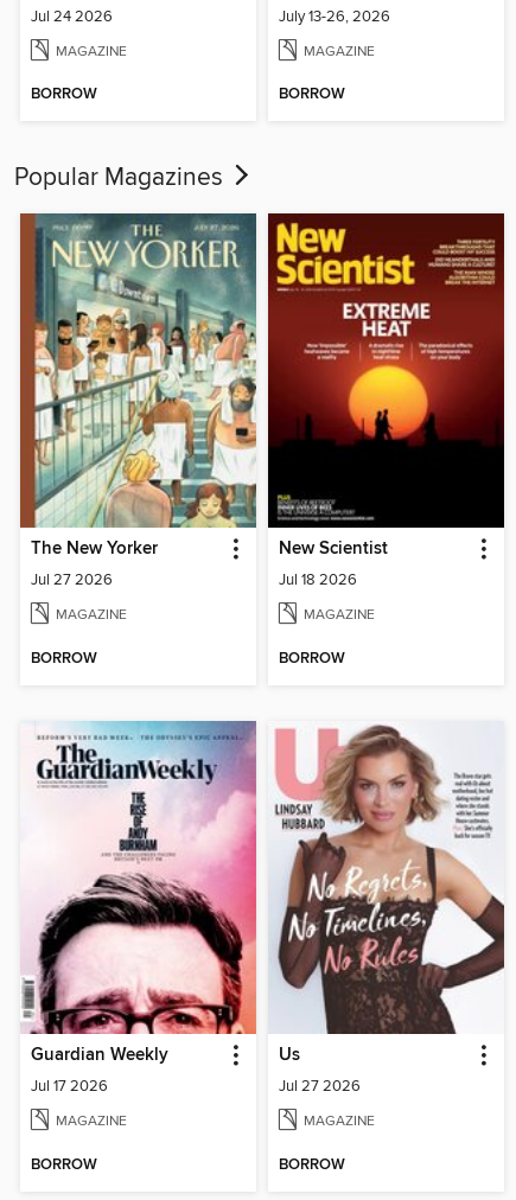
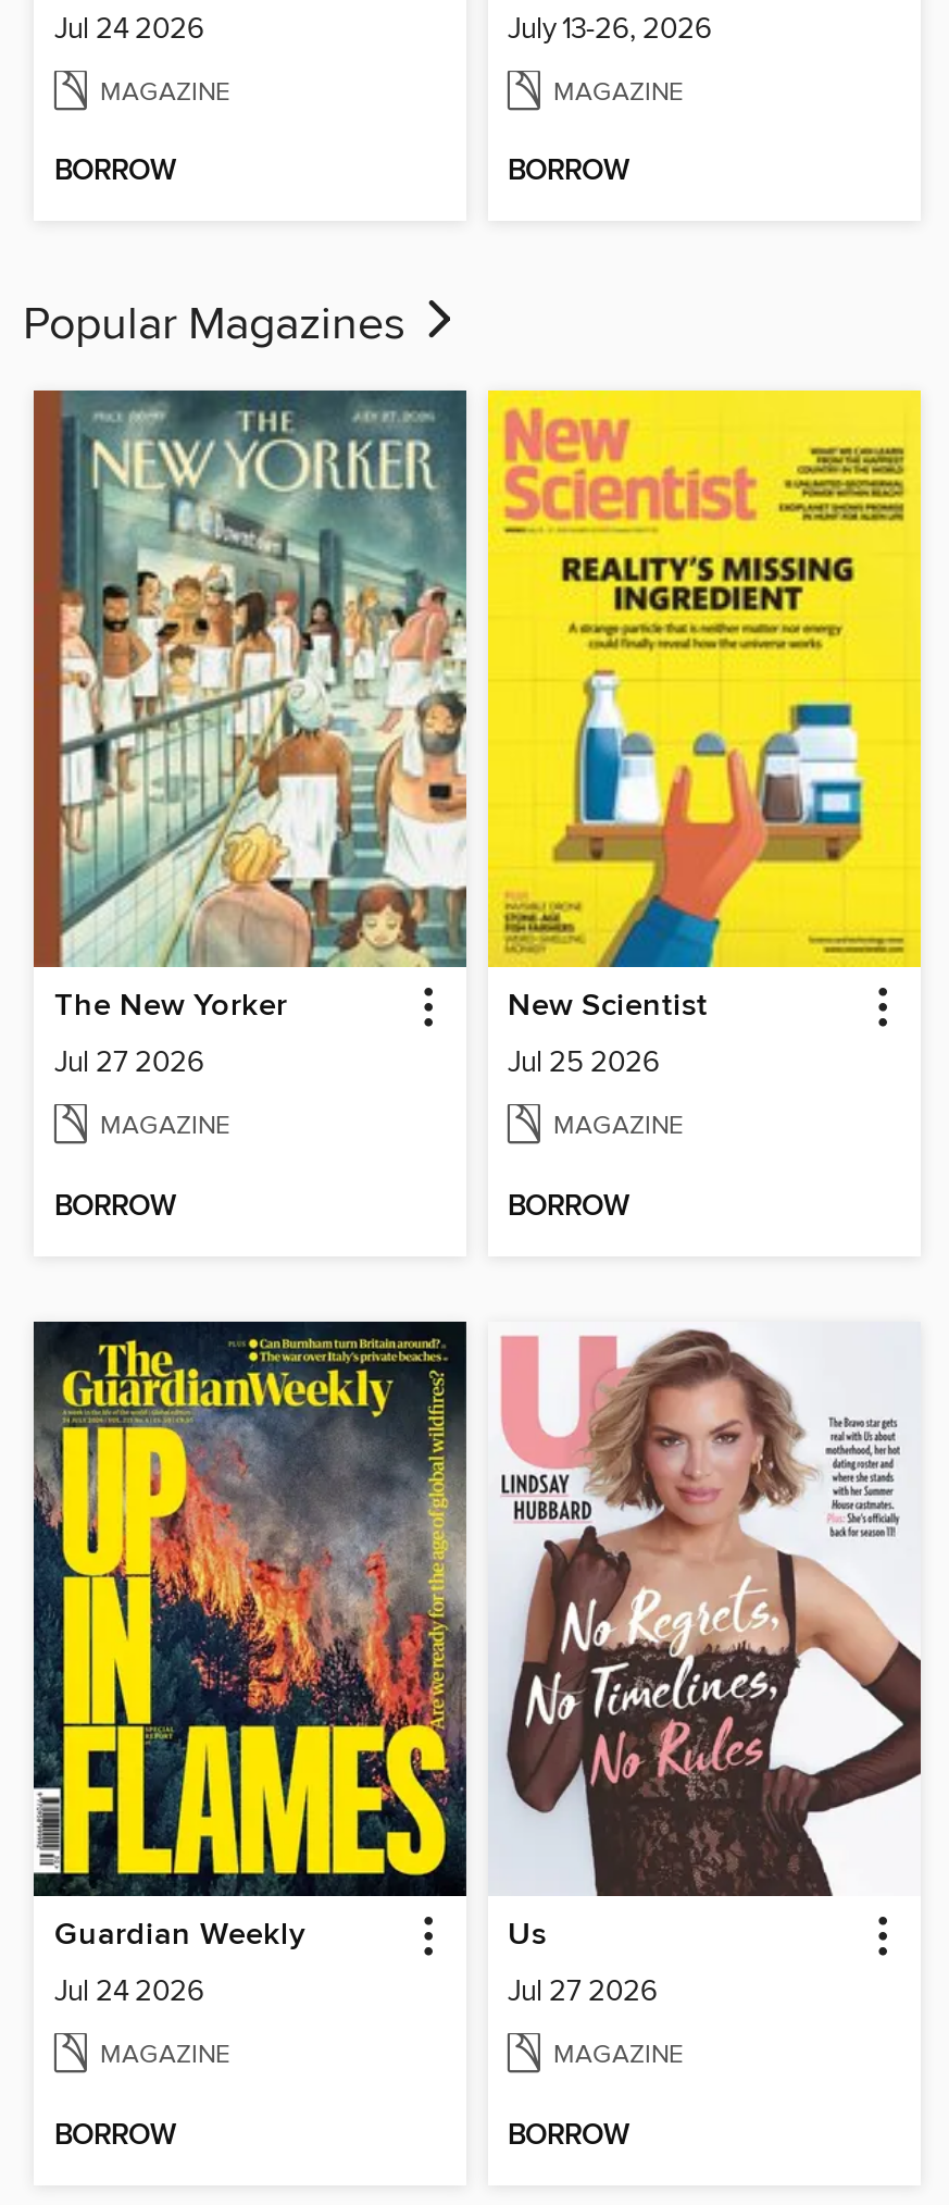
[267,212,505,590] [image] | Jul 18 2026 -> [486,388,923,1081] [image] | Jul 25 2026
[20,720,257,1096] [image] | Jul 17 2026 -> [32,1320,469,2010] [image] | Jul 24 2026

